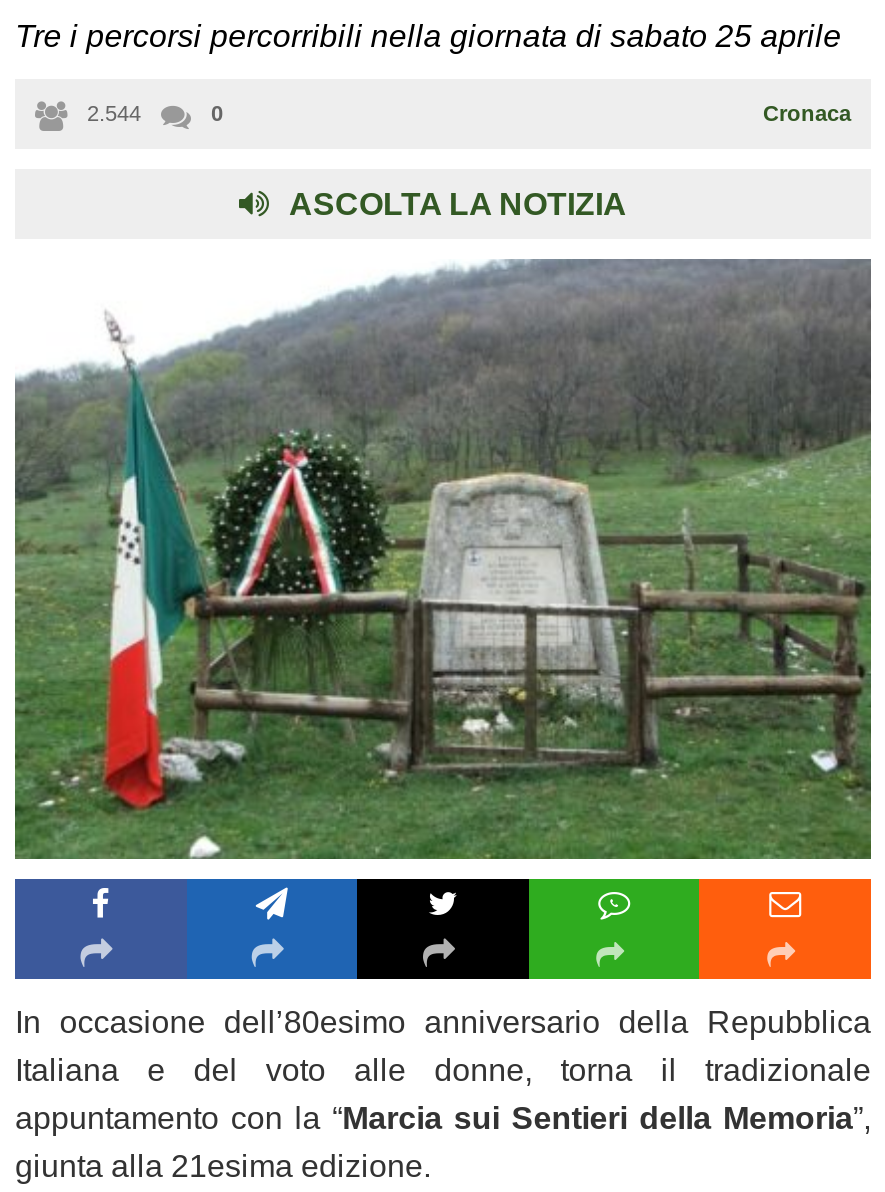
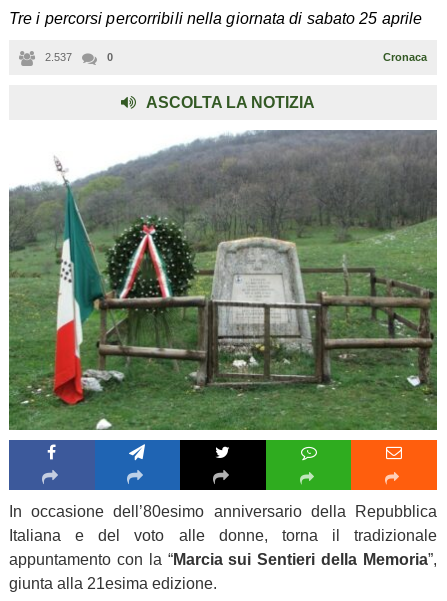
[87,101,141,125] 2.544 -> [45,51,72,63] 2.537

